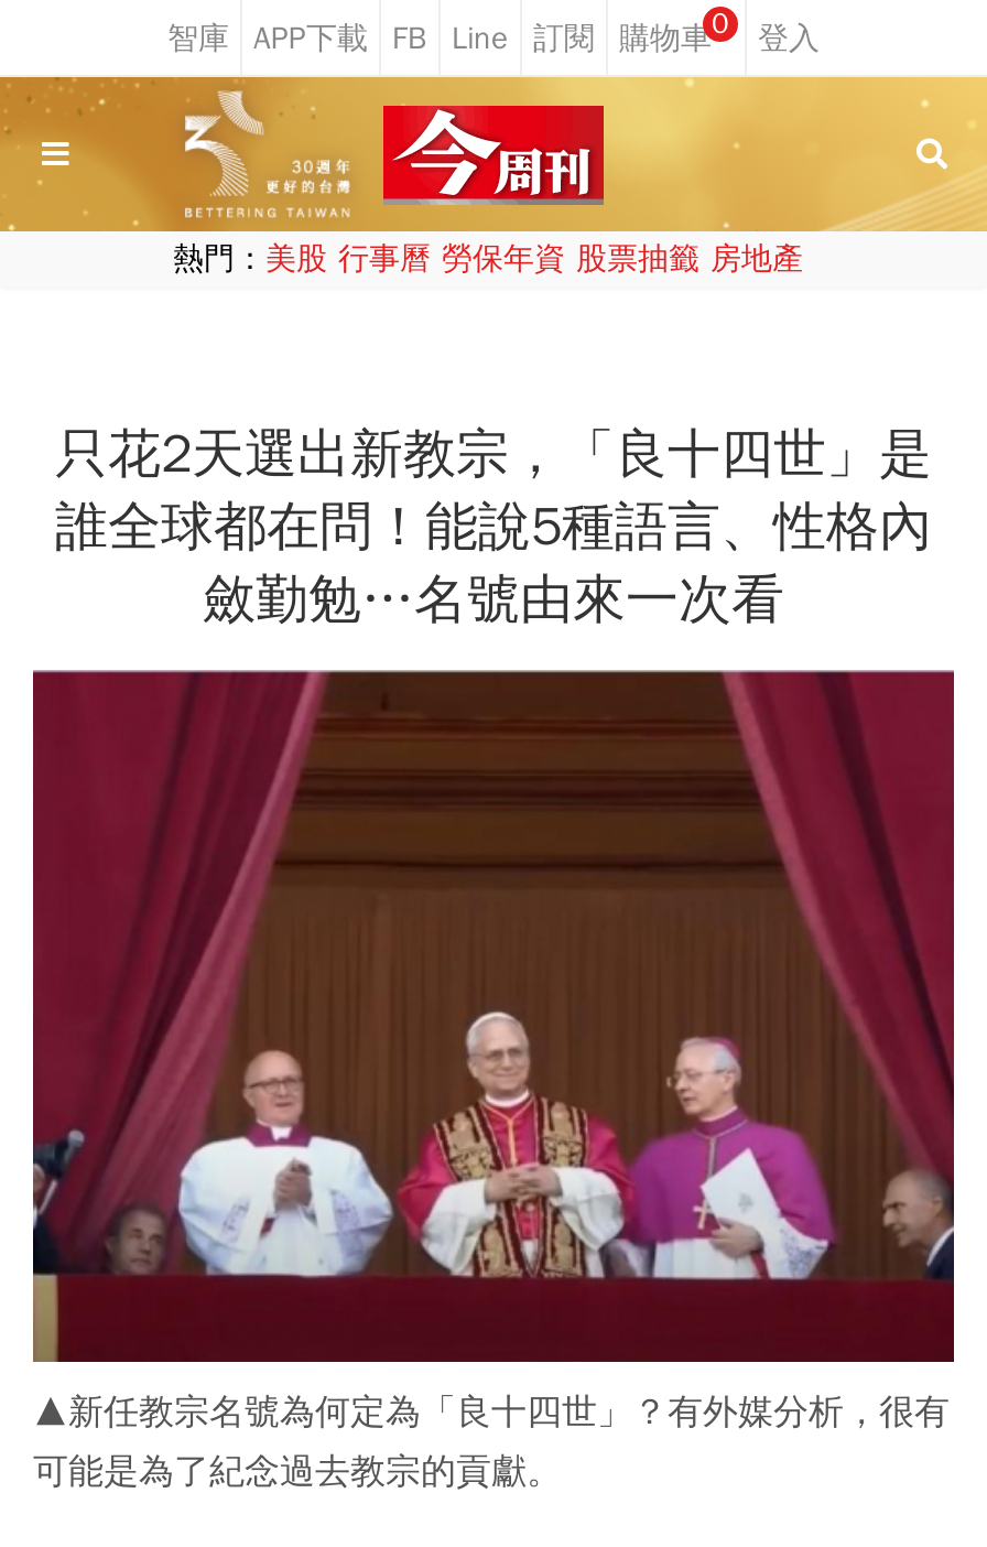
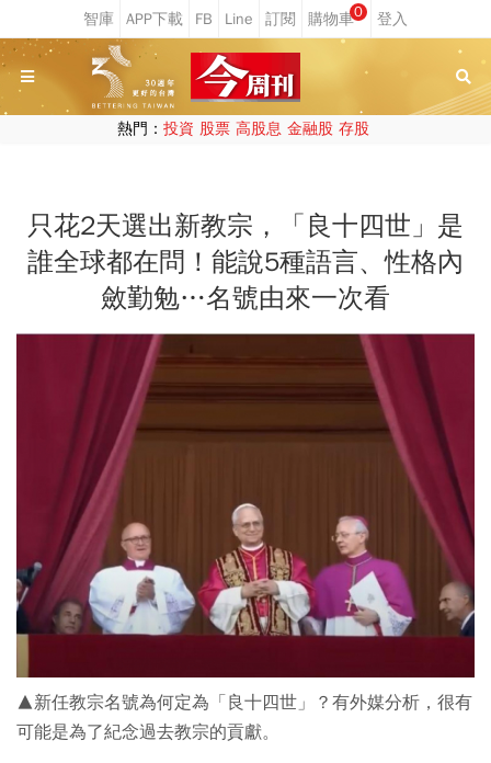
[173,240,803,278] 熱門：美股 行事曆 勞保年資 股票抽籤 房地產 -> [117,119,369,138] 熱門：投資 股票 高股息 金融股 存股

